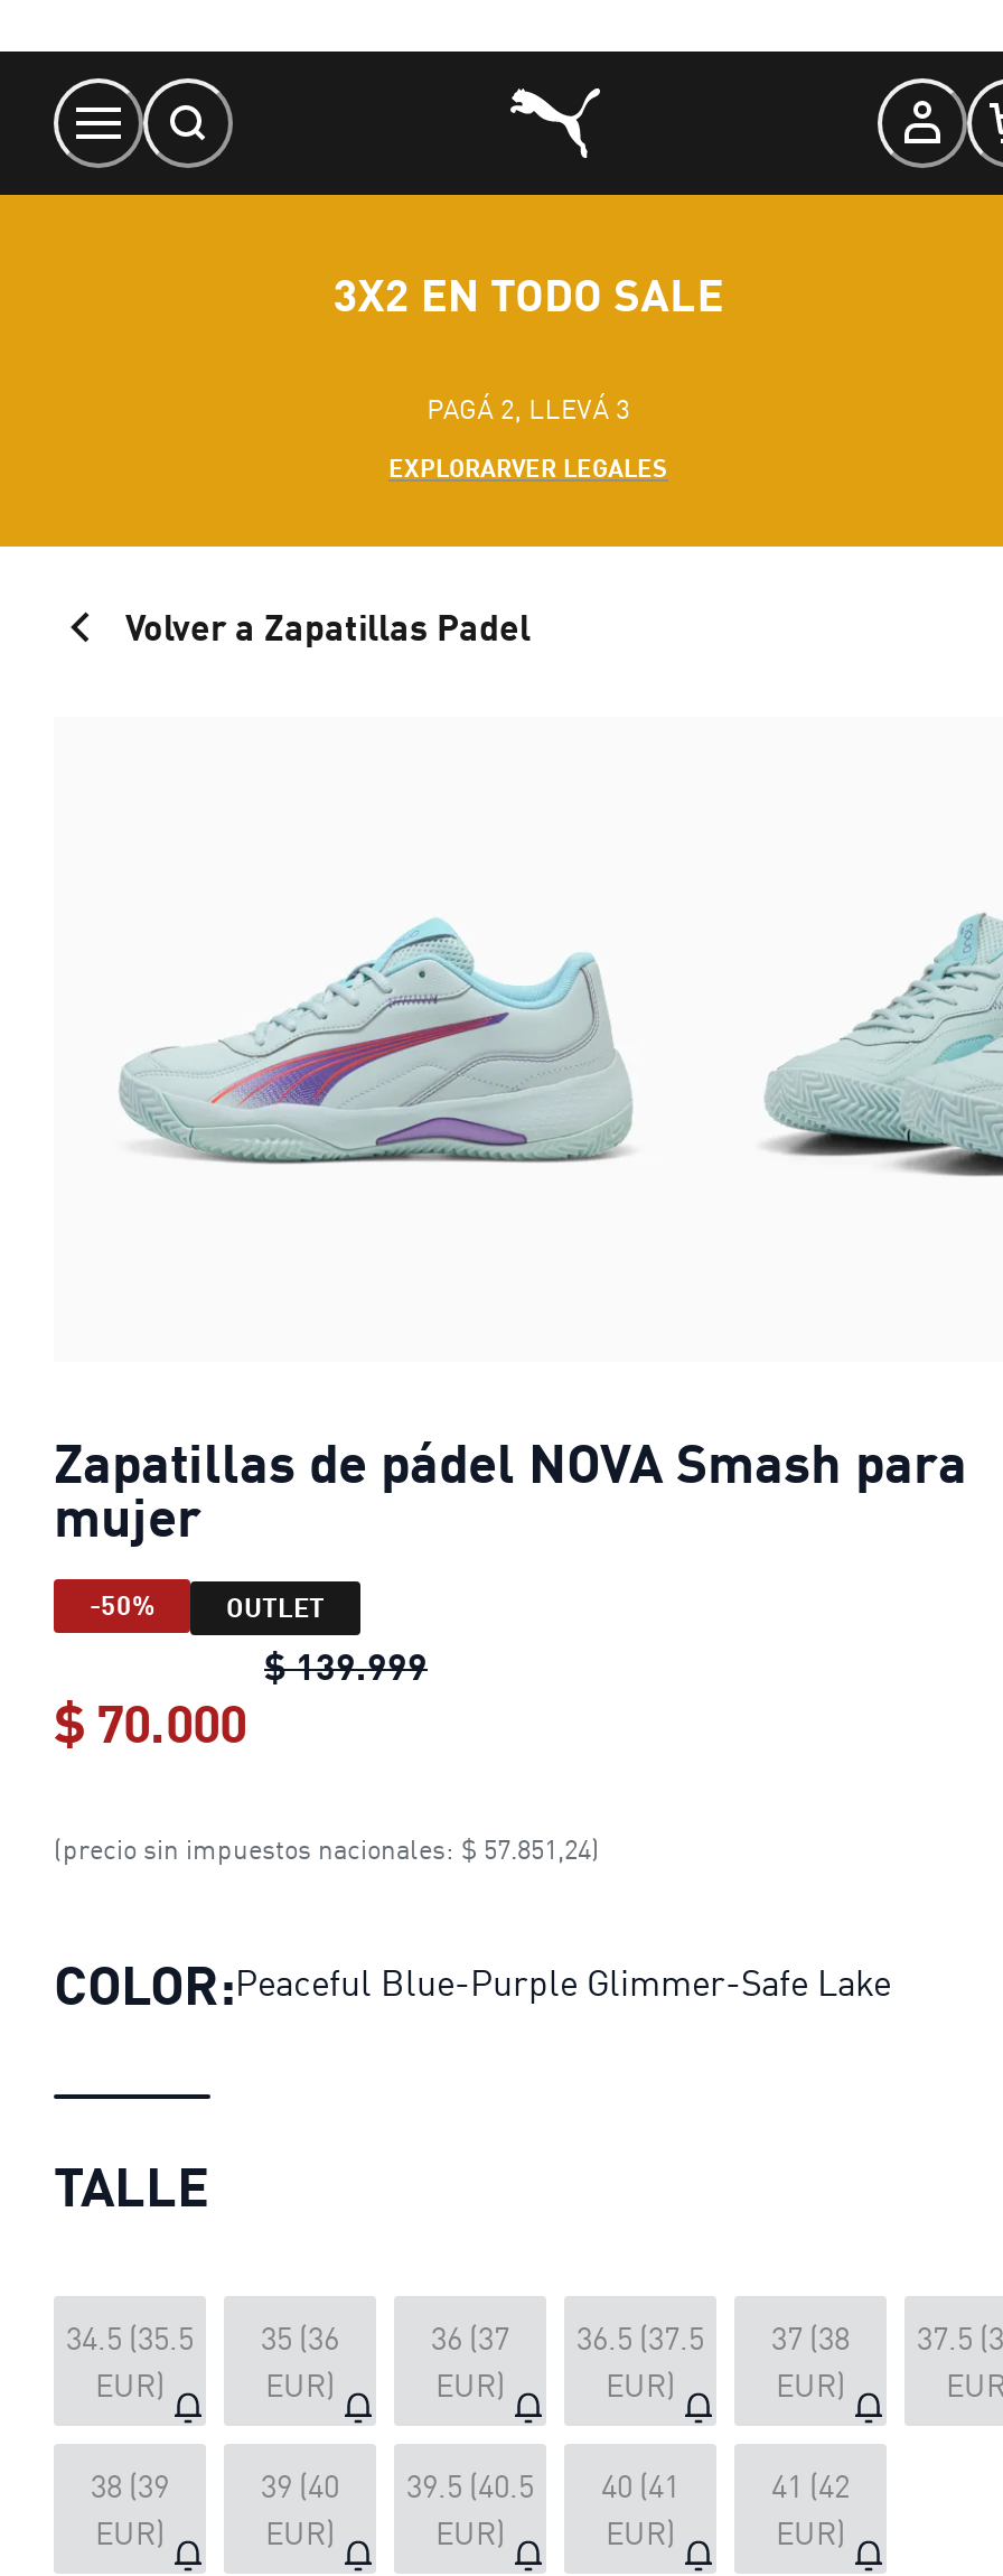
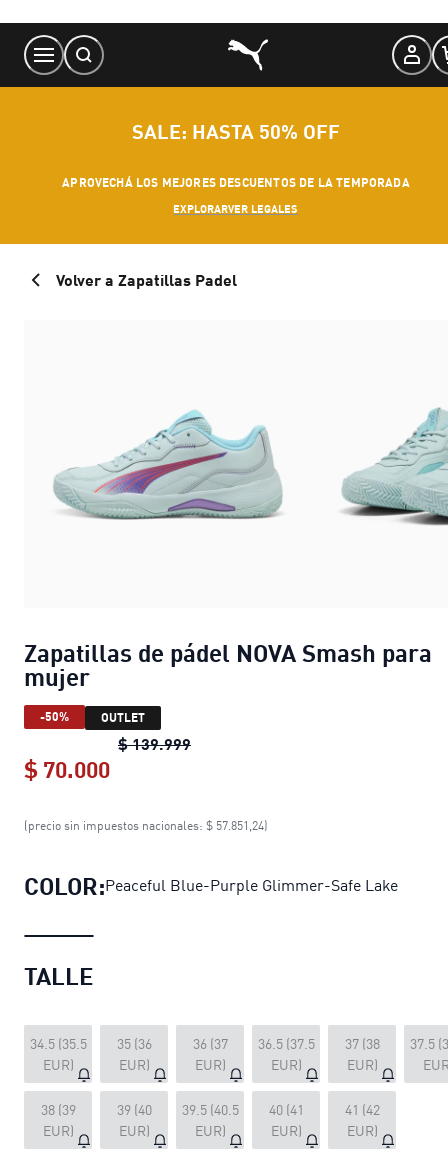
[333,267,724,320] 3X2 EN TODO SALE -> [132,119,340,143] SALE: HASTA 50% OFF
[427,392,630,426] PAGÁ 2, LLEVÁ 3 -> [62,175,410,190] APROVECHÁ LOS MEJORES DESCUENTOS DE LA TEMPORADA

